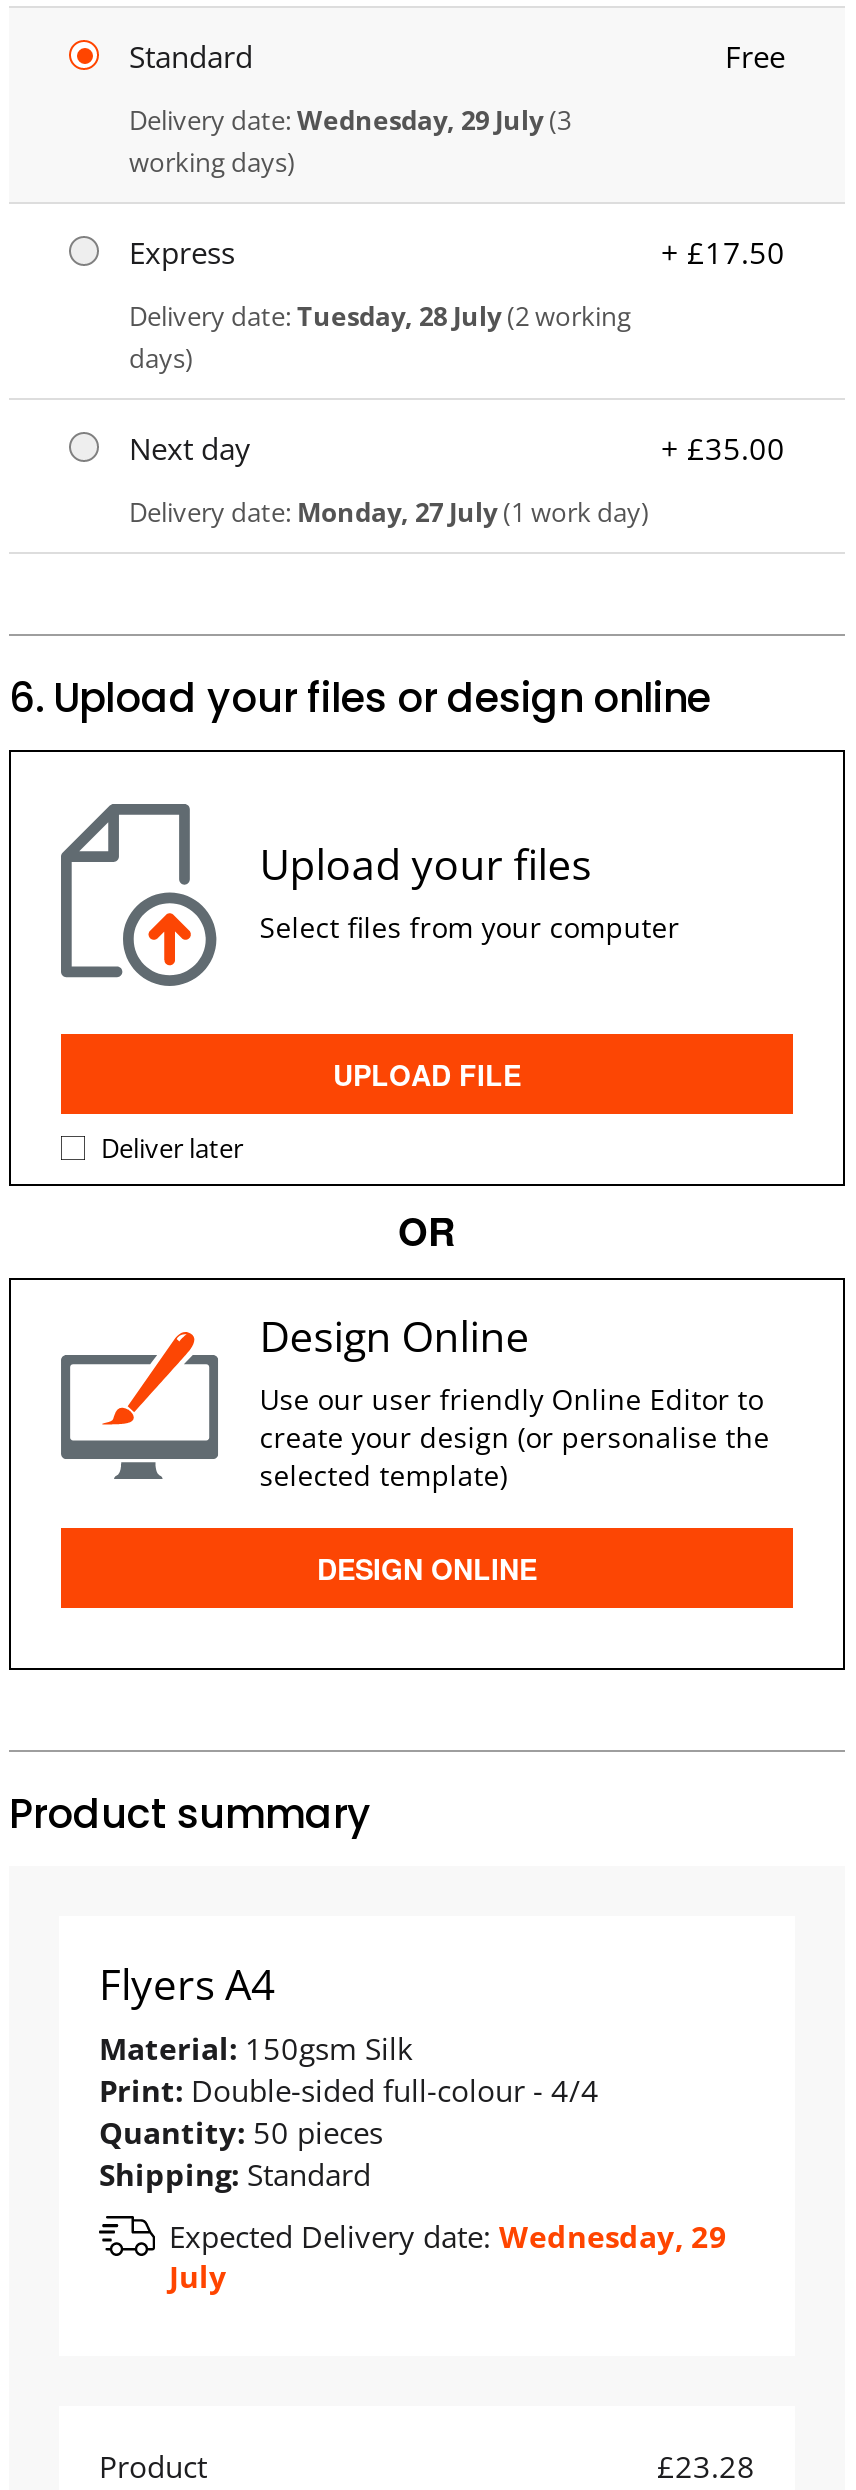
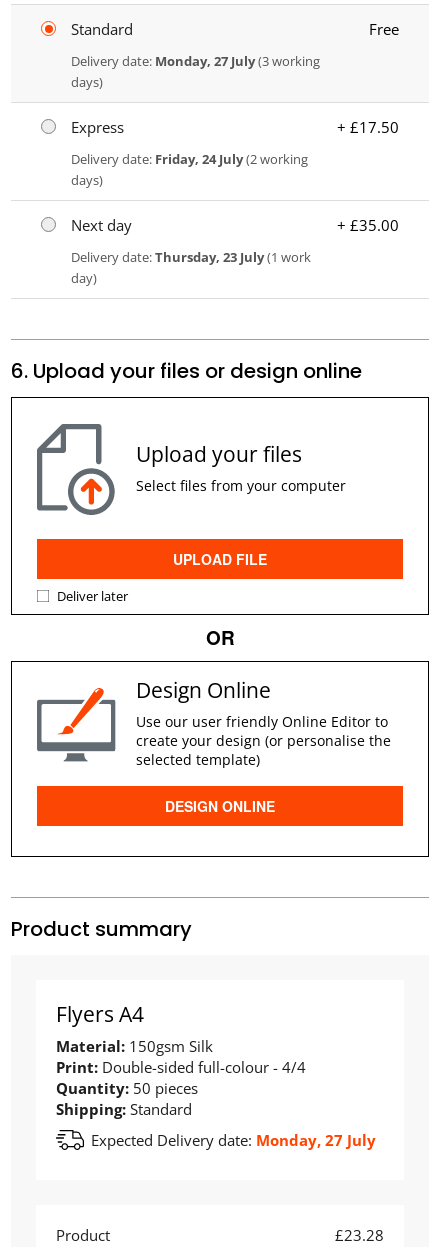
[129,101,571,179] Delivery date: Wednesday, 29 July(3 | working days) -> [71,52,320,91] Delivery date: Monday, 27 July(3 working | days)
[129,297,631,333] Delivery date: Tuesday, 28 July(2 working -> [71,150,308,168] Delivery date: Friday, 24 July(2 working
[129,493,649,529] Delivery date: Monday, 27 July(1 work day) -> [71,248,311,287] Delivery date: Thursday, 23 July(1 work | day)
moved [9,669,769,2194] -> [11,357,391,1119]: [image] | 6. Upload your files or design online | Upload your files | ... | Quantity: 50 pieces | Shipping: Standard
[169,2216,727,2296] Expected Delivery date: Wednesday, 29 | July -> [91,1130,376,1150] Expected Delivery date: Monday, 27 July

